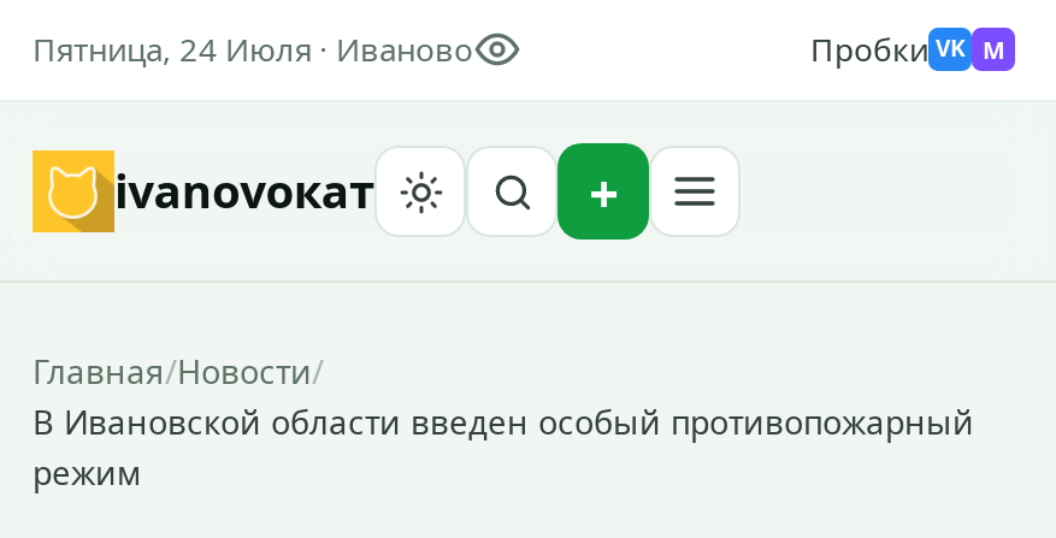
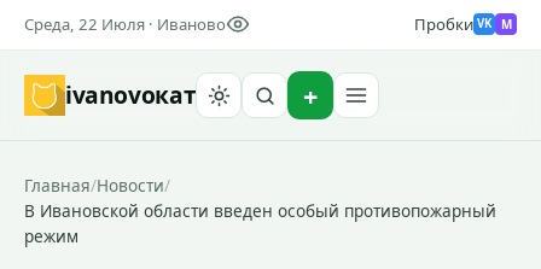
[33,28,473,71] Пятница, 24 Июля · Иваново -> [24,13,226,35] Среда, 22 Июля · Иваново

